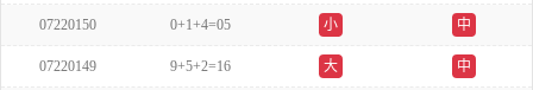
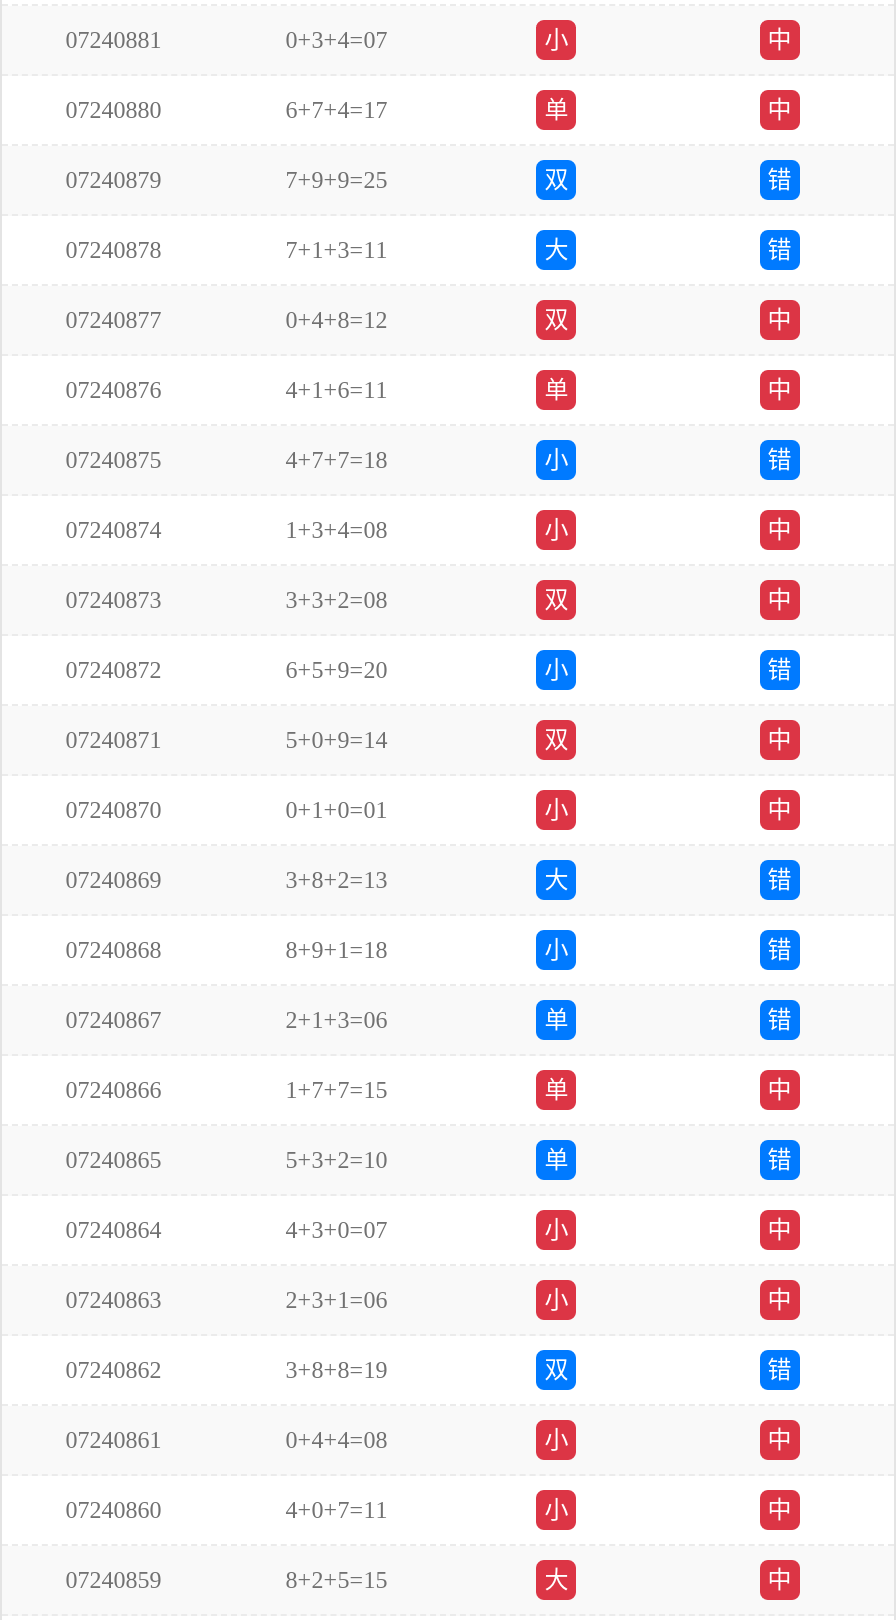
[39,17,96,33] 07220150 -> [66,26,162,54] 07240881
[170,17,231,33] 0+1+4=05 -> [286,26,388,54] 0+3+4=07
[39,58,231,75] 07220149 | 9+5+2=16 -> [66,96,792,1594] 07240880 | 6+7+4=17 | 单 | 中 | 07240879 | 7+9+9=25 | 双 | 错 | 07240878 | 7+1+3=11 | 大 | 错 | 07240877 | 0+4+8=12 | 双 | 中 | 07240876 | 4+1+6=11 | 单 | 中 | 07240875 | 4+7+7=18 | 小 | 错 | 07240874 | 1+3+4=08 | 小 | 中 | 07240873 | 3+3+2=08 | 双 | 中 | 07240872 | 6+5+9=20 | 小 | 错 | 07240871 | 5+0+9=14 | 双 | 中 | 07240870 | 0+1+0=01 | 小 | 中 | 07240869 | 3+8+2=13 | 大 | 错 | 07240868 | 8+9+1=18 | 小 | 错 | 07240867 | 2+1+3=06 | 单 | 错 | 07240866 | 1+7+7=15 | 单 | 中 | 07240865 | 5+3+2=10 | 单 | 错 | 07240864 | 4+3+0=07 | 小 | 中 | 07240863 | 2+3+1=06 | 小 | 中 | 07240862 | 3+8+8=19 | 双 | 错 | 07240861 | 0+4+4=08 | 小 | 中 | 07240860 | 4+0+7=11 | 小 | 中 | 07240859 | 8+2+5=15

